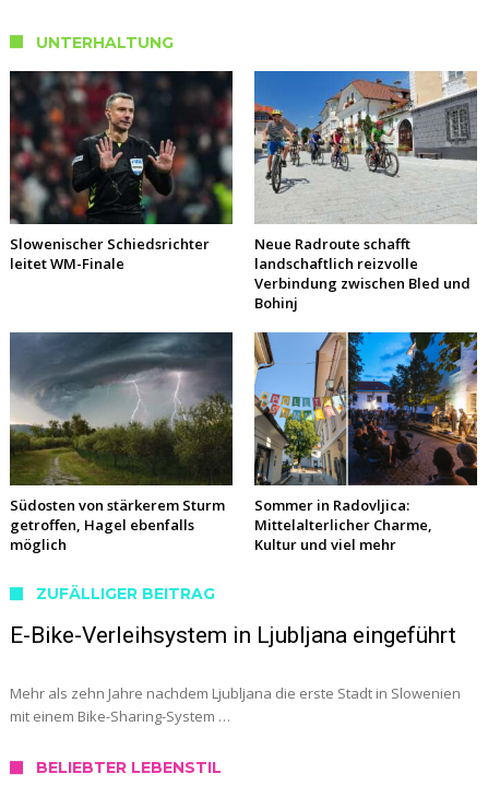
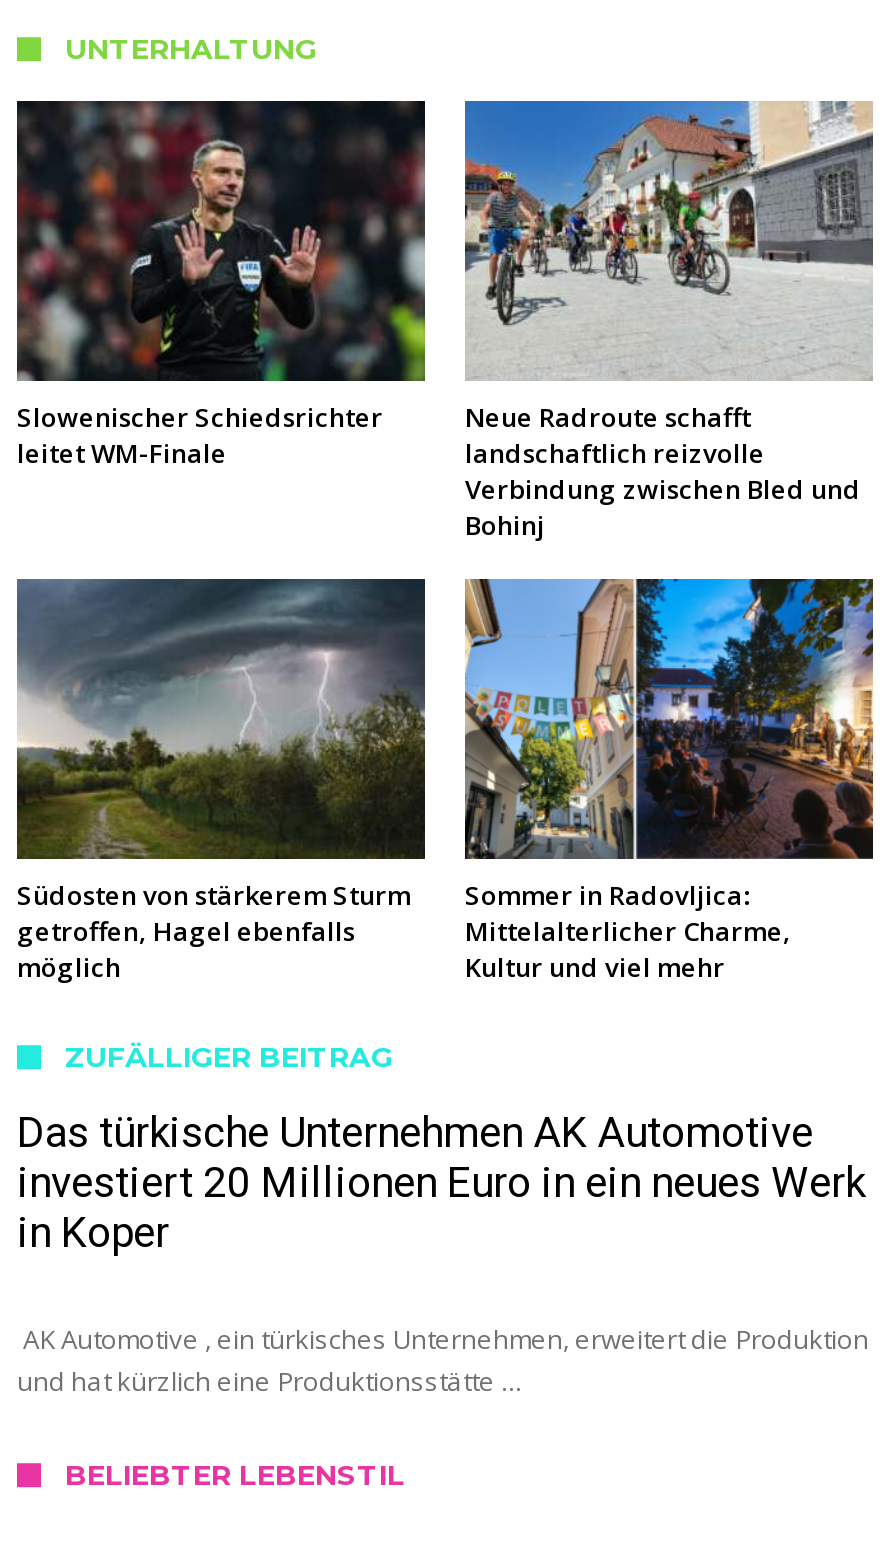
[10,622,456,648] E-Bike-Verleihsystem in Ljubljana eingeführt -> [17,1110,865,1258] Das türkische Unternehmen AK Automotive | investiert 20 Millionen Euro in ein neues Werk | in Koper
[10,683,461,726] Mehr als zehn Jahre nachdem Ljubljana die erste Stadt in Slowenien | mit einem Bike-Sharing-System … -> [17,1322,869,1400] AK Automotive , ein türkisches Unternehmen, erweitert die Produktion | und hat kürzlich eine Produktionsstätte …

